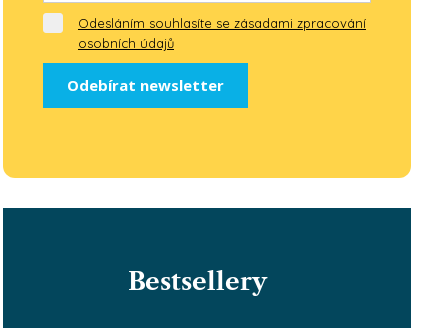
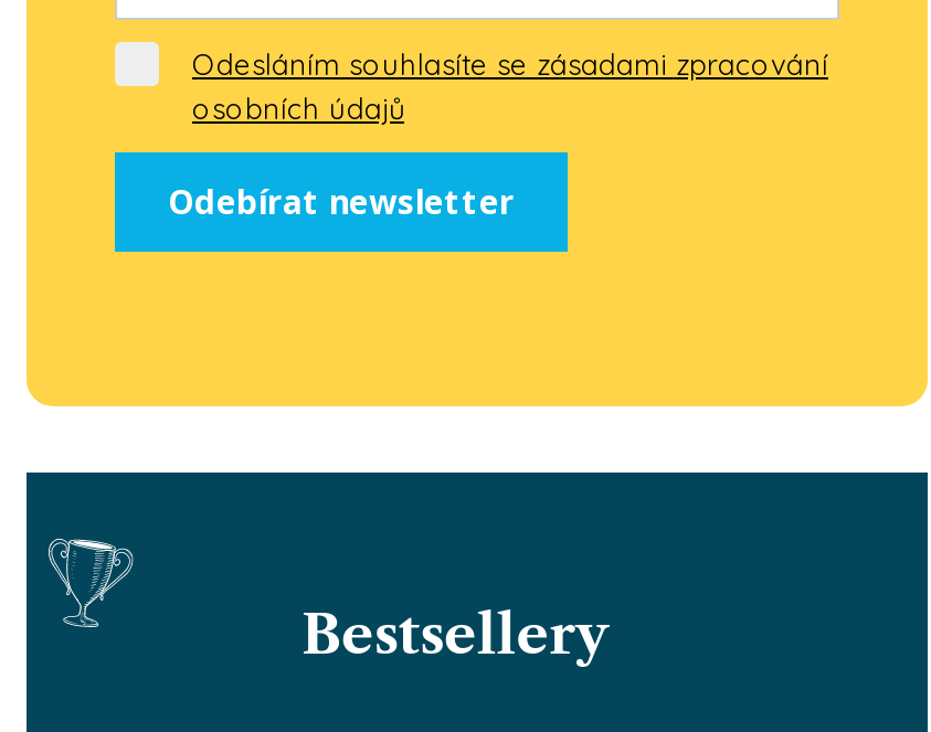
none -> [46,537,135,629] [image]

